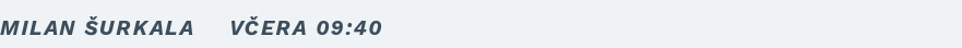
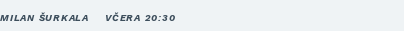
[0,15,383,39] MILAN ŠURKALA VČERA 09:40 -> [0,12,175,23] MILAN ŠURKALA VČERA 20:30

